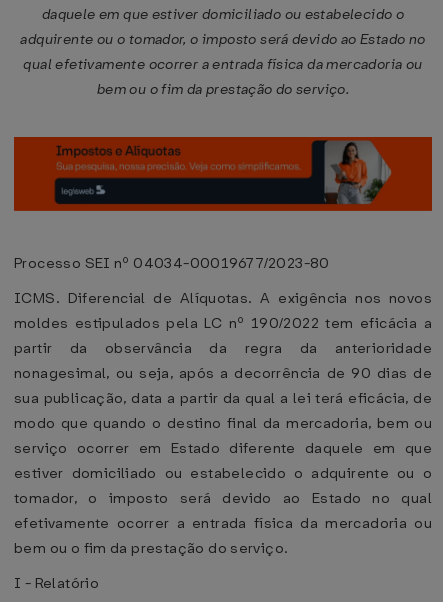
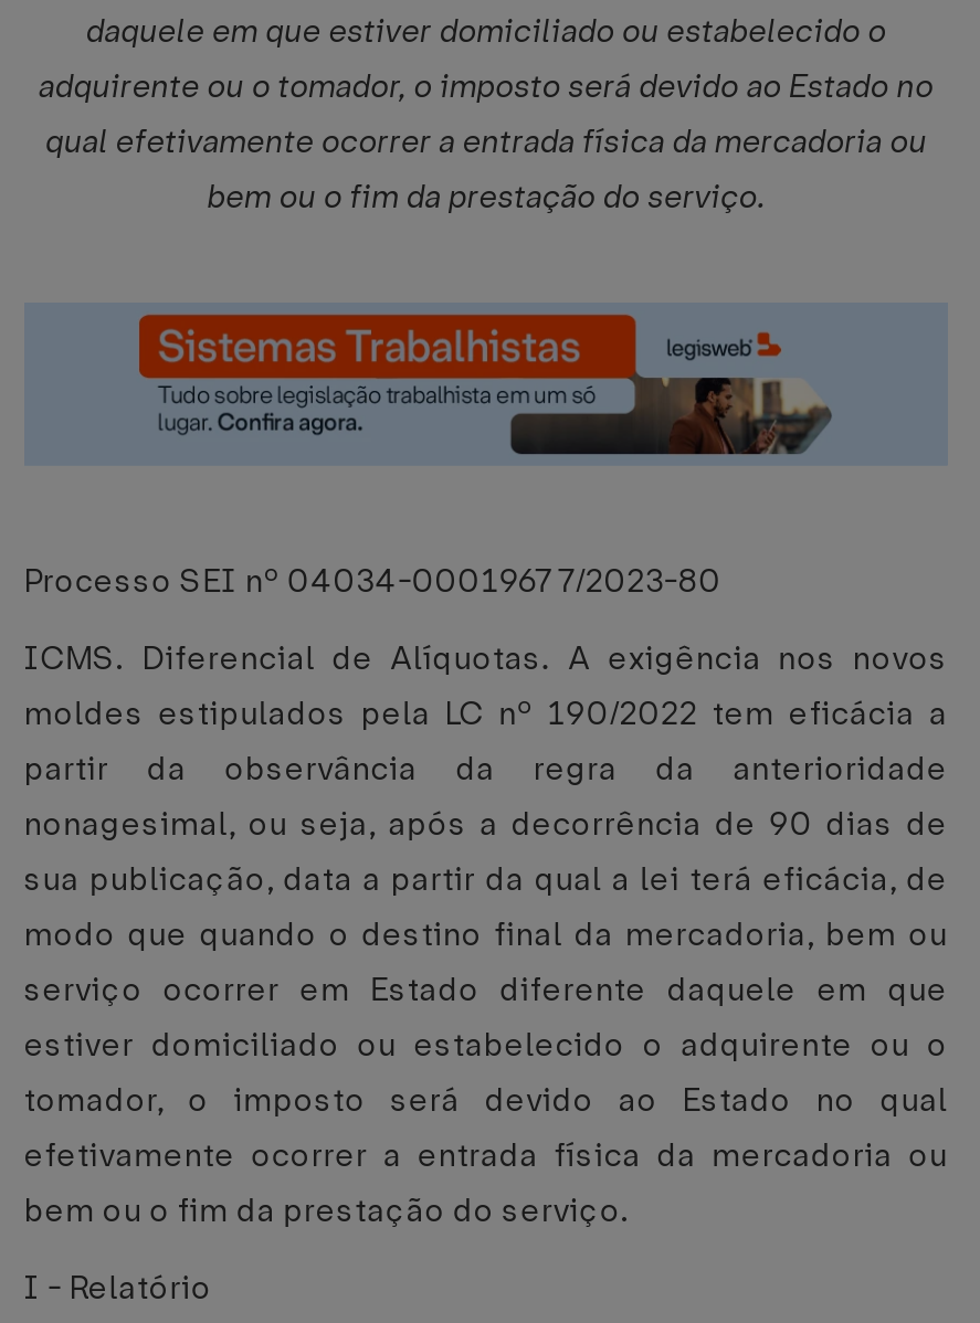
[13,136,433,212] [image] -> [24,303,948,466] [image]

